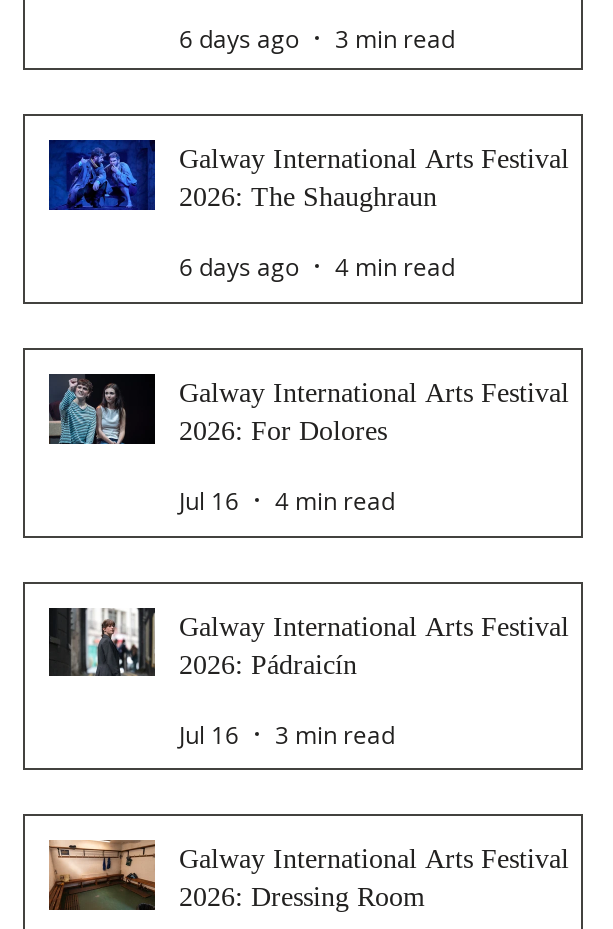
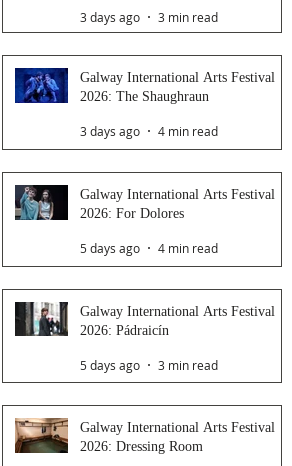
[179,21,455,53] 6 days ago 3 min read -> [80,9,218,25] 3 days ago 3 min read
[179,249,455,281] 6 days ago 4 min read -> [80,123,218,139] 3 days ago 4 min read
[179,483,395,515] Jul 16 4 min read -> [80,240,218,256] 5 days ago 4 min read
[179,717,395,749] Jul 16 3 min read -> [80,357,218,373] 5 days ago 3 min read

